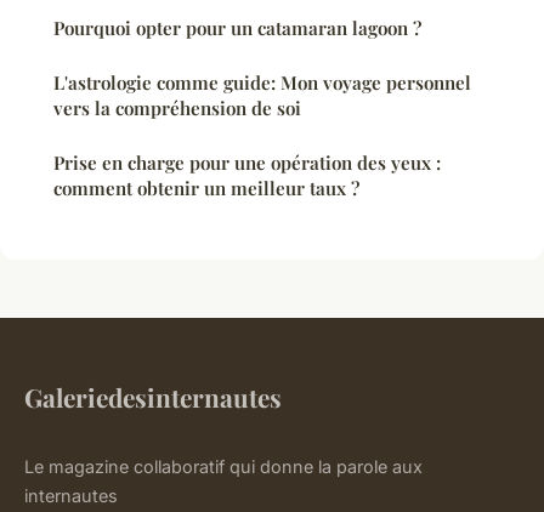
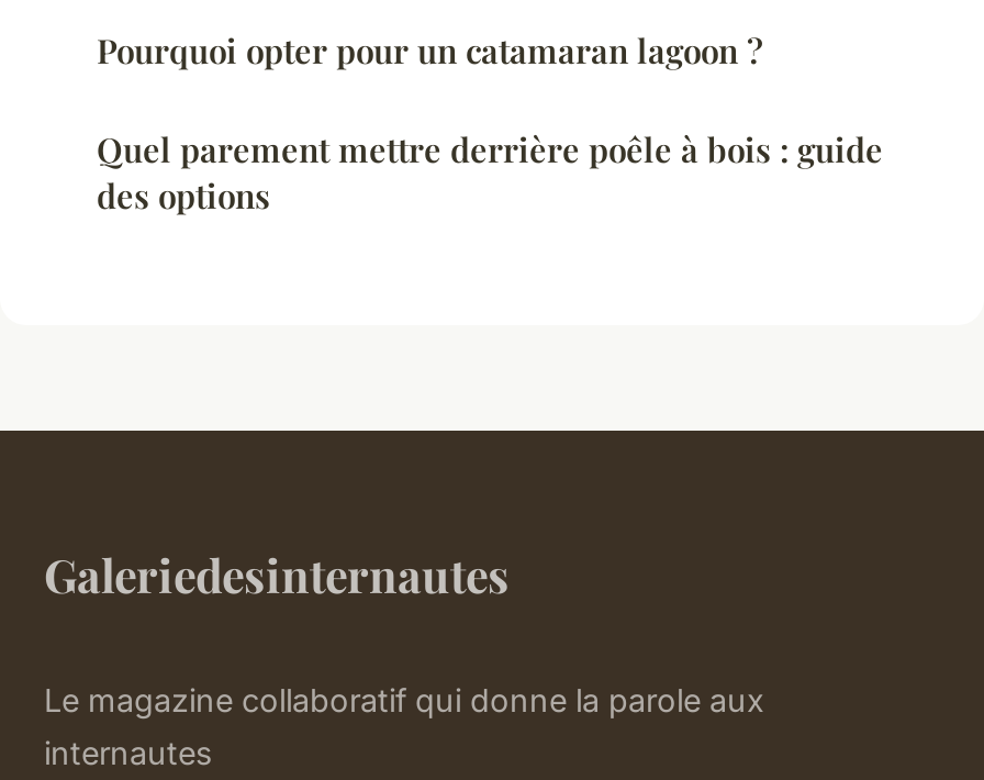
[53,70,471,200] L'astrologie comme guide: Mon voyage personnel | vers la compréhension de soi | Prise en charge pour une opération des yeux : | comment obtenir un meilleur taux ? -> [97,127,883,217] Quel parement mettre derrière poêle à bois : guide | des options

